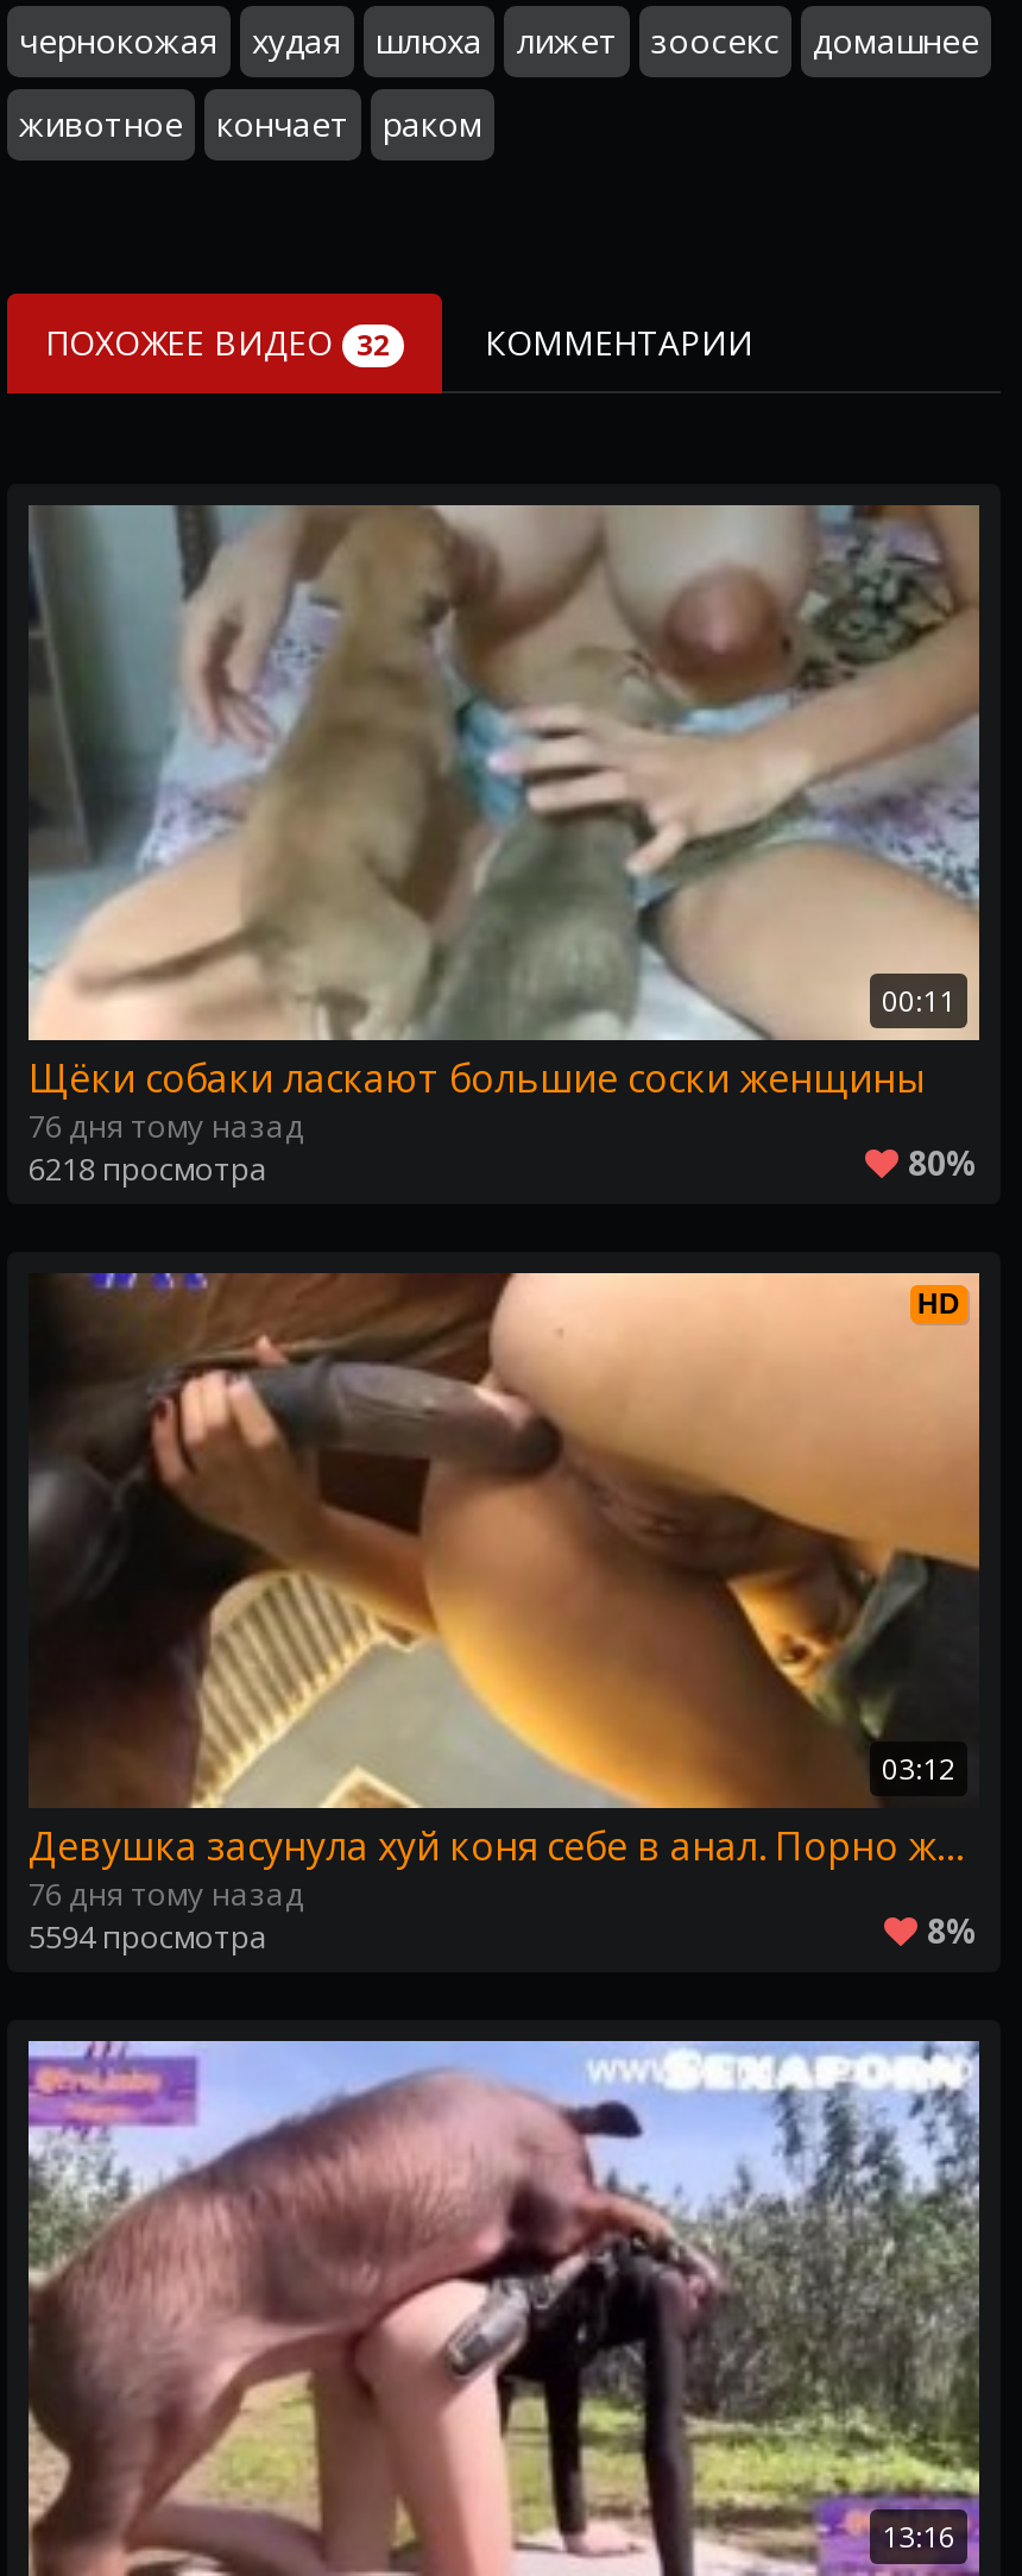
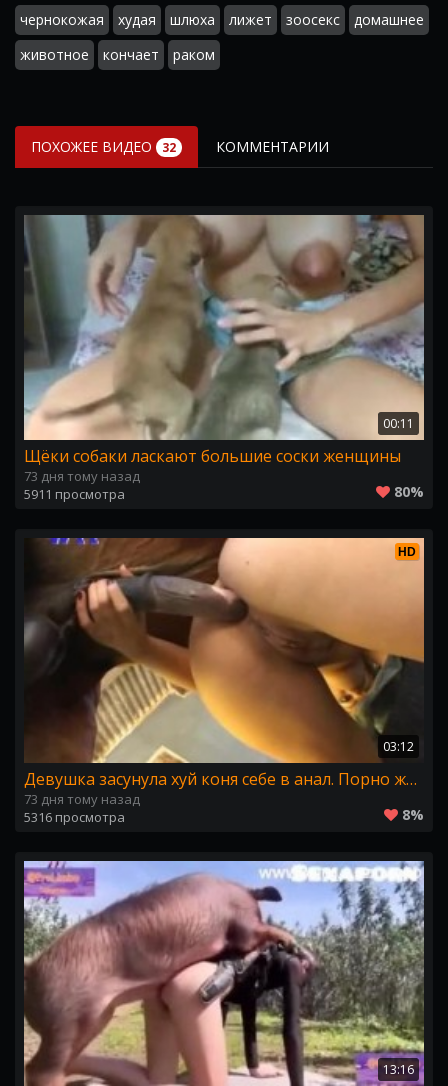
[29,1105,304,1147] 76 дня тому назад -> [24,467,140,485] 73 дня тому назад
[29,1147,269,1190] 6218 просмотра -> [24,485,125,503] 5911 просмотра
[29,1873,304,1915] 76 дня тому назад -> [24,790,140,808] 73 дня тому назад
[29,1915,269,1958] 5594 просмотра -> [24,808,125,826] 5316 просмотра

